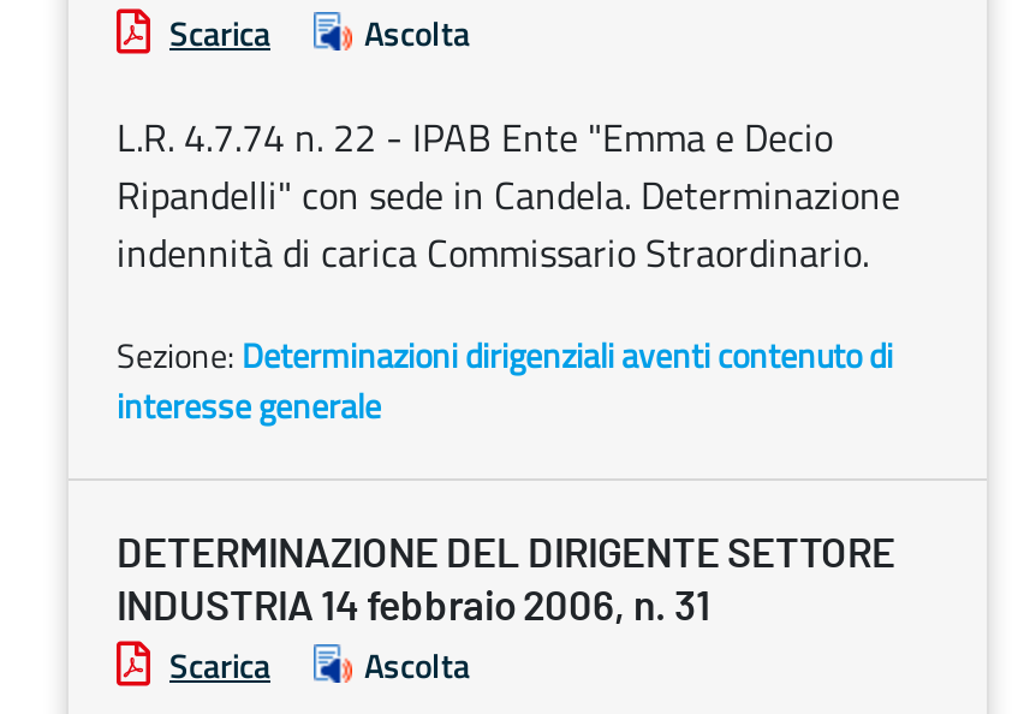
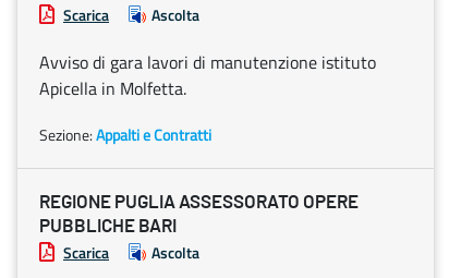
[117,108,900,281] L.R. 4.7.74 n. 22 - IPAB Ente "Emma e Decio | Ripandelli" con sede in Candela. Determinazione | indennità di carica Commissario Straordinario. -> [39,49,376,101] Avviso di gara lavori di manutenzione istituto | Apicella in Molfetta.
[117,329,893,430] Sezione: Determinazioni dirigenziali aventi contenuto di | interesse generale -> [39,123,211,146] Sezione: Appalti e Contratti
[117,534,895,627] DETERMINAZIONE DEL DIRIGENTE SETTORE | INDUSTRIA 14 febbraio 2006, n. 31 -> [39,193,359,235] REGIONE PUGLIA ASSESSORATO OPERE | PUBBLICHE BARI

